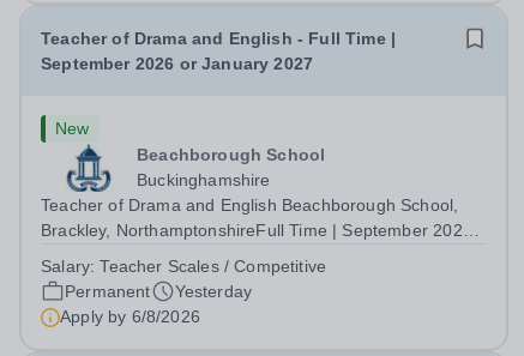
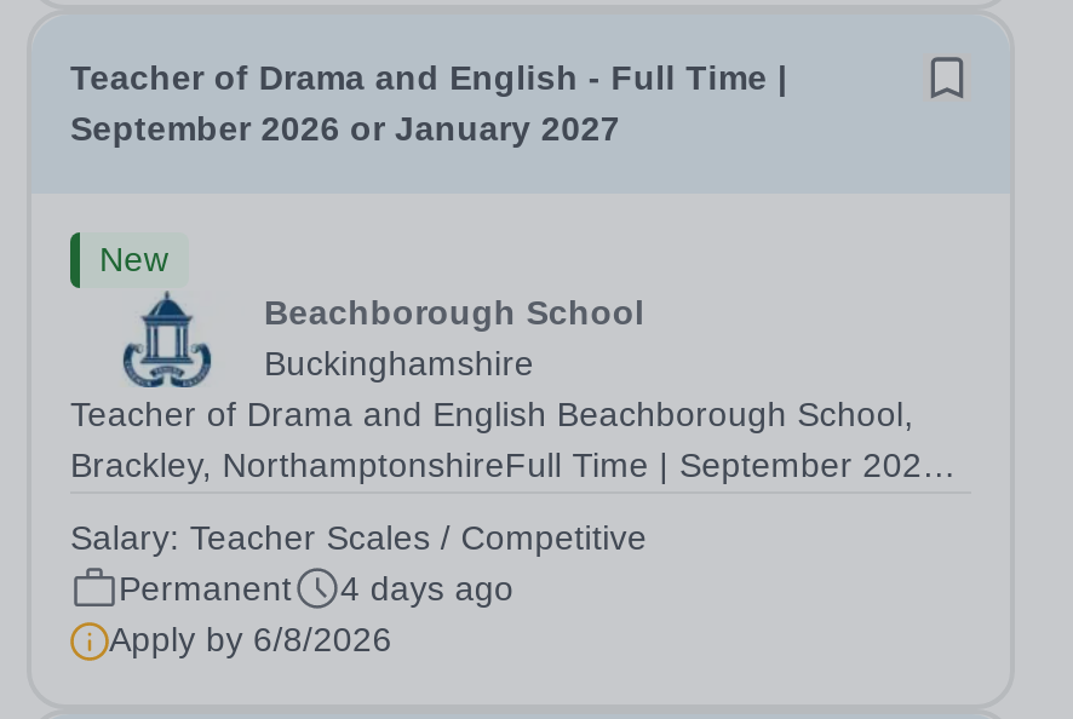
[174,282,252,301] Yesterday -> [340,569,514,608] 4 days ago

